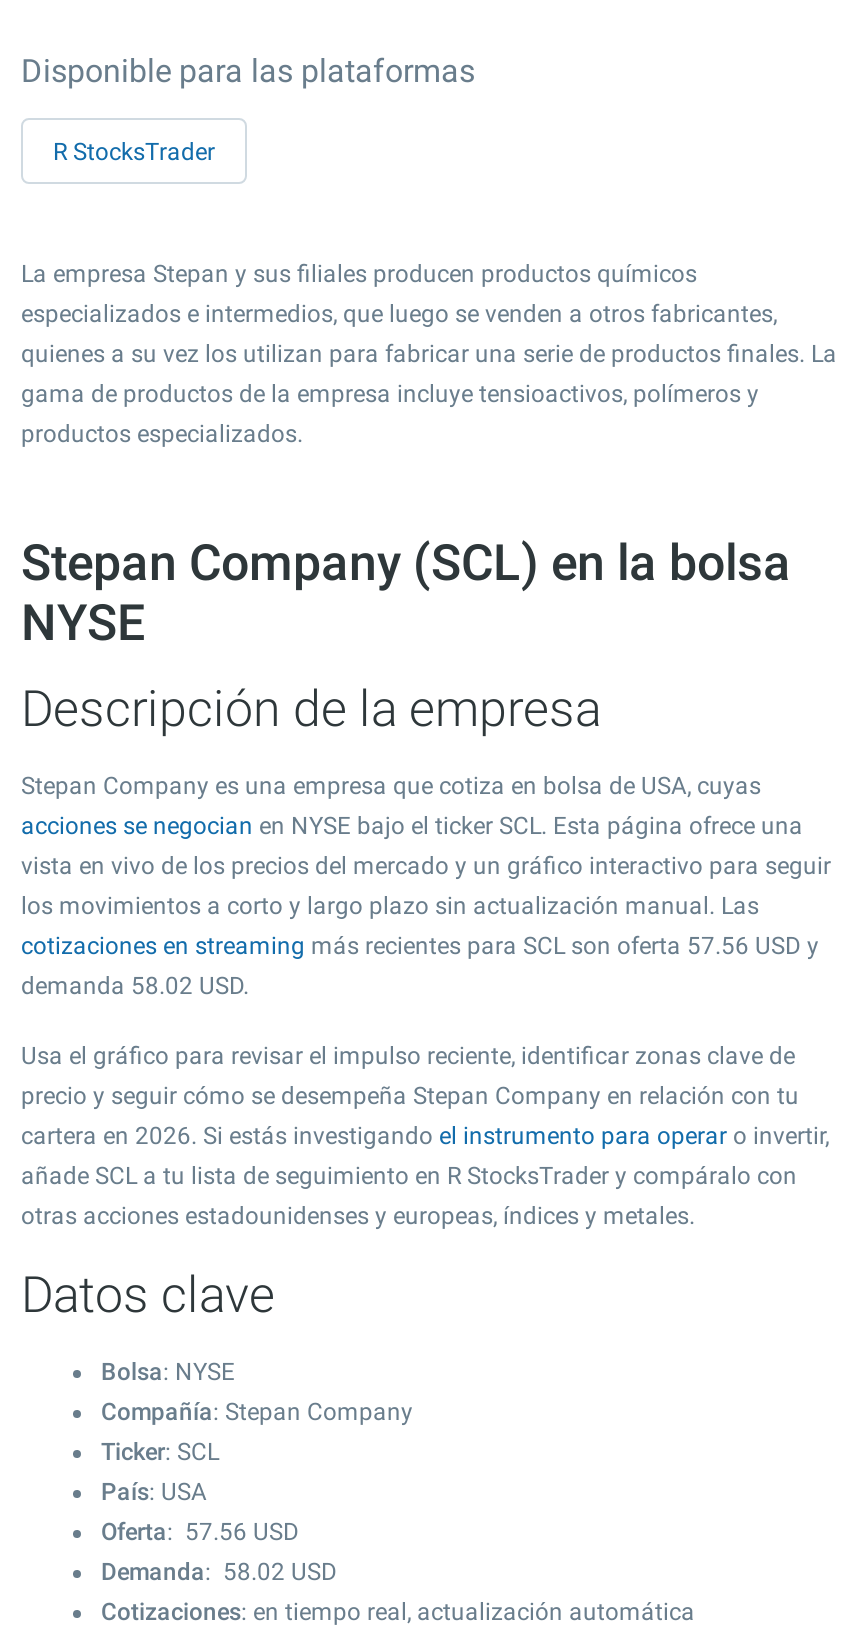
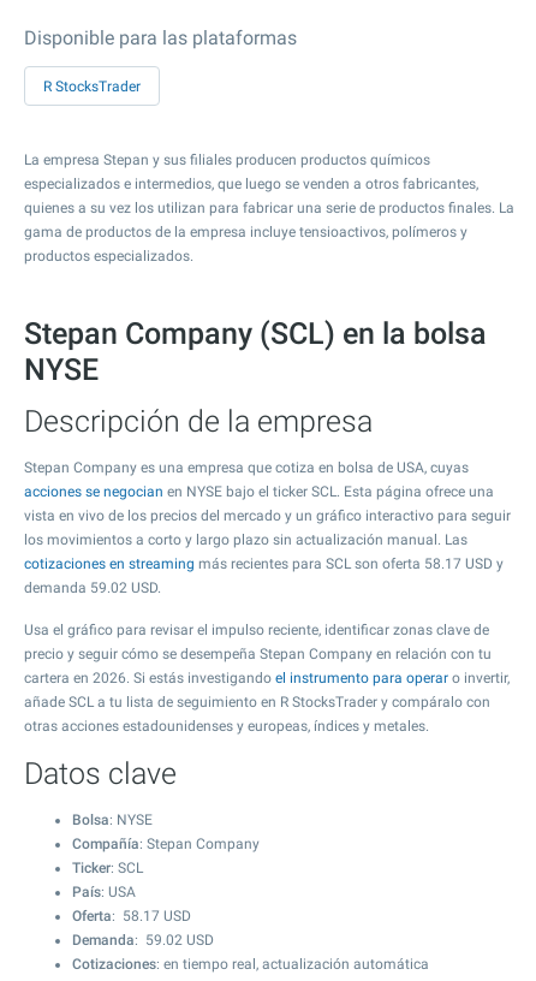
[21,932,819,960] cotizaciones en streaming más recientes para SCL son oferta 57.56 USD y -> [24,555,504,572] cotizaciones en streaming más recientes para SCL son oferta 58.17 USD y
[21,972,249,1000] demanda 58.02 USD. -> [24,579,161,596] demanda 59.02 USD.
[101,1518,299,1546] Oferta: 57.56 USD -> [72,908,191,924] Oferta: 58.17 USD
[101,1558,337,1586] Demanda: 58.02 USD -> [72,932,214,949] Demanda: 59.02 USD

